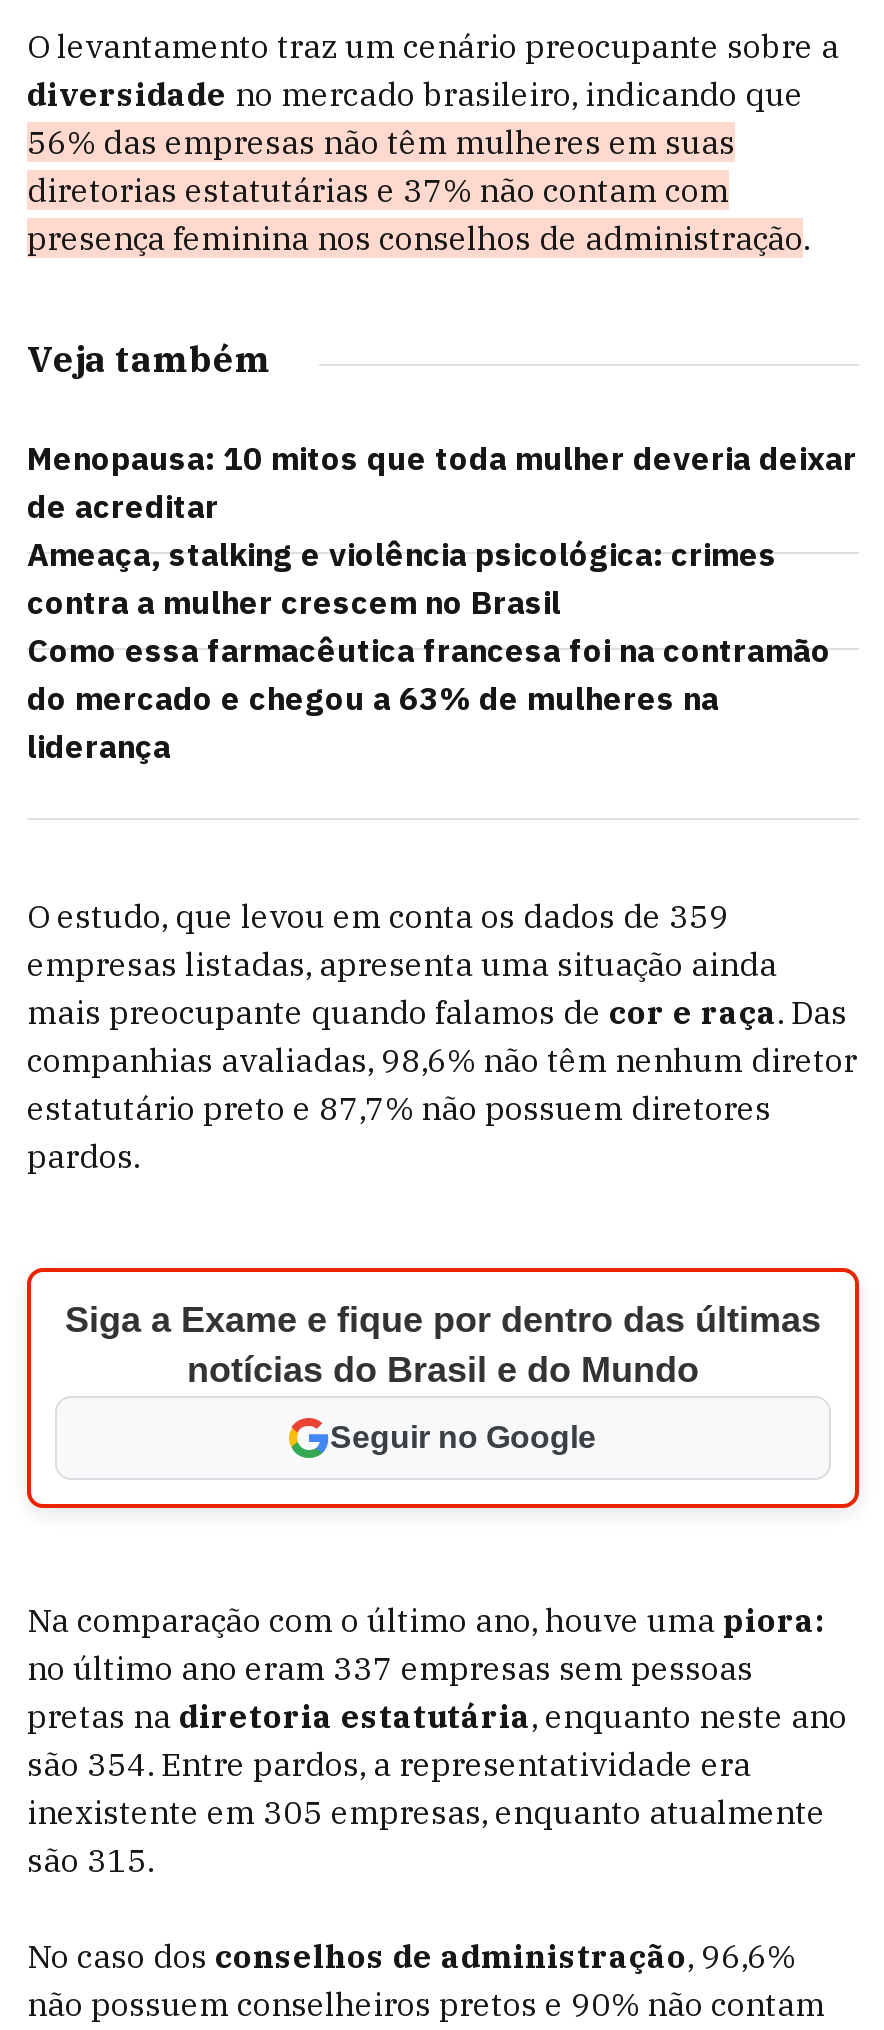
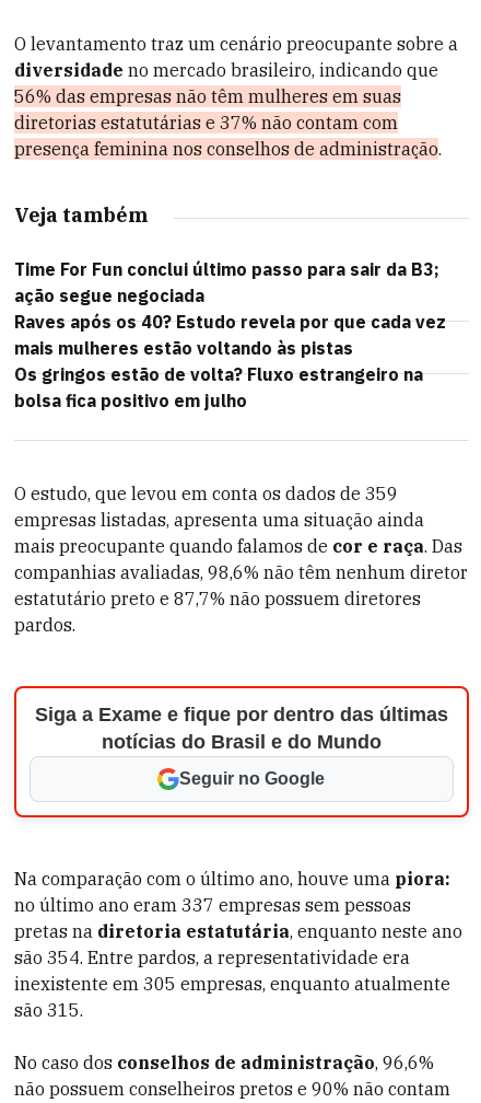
[27,438,857,766] Menopausa: 10 mitos que toda mulher deveria deixar | de acreditar | Ameaça, stalking e violência psicológica: crimes | contra a mulher crescem no Brasil | Como essa farmacêutica francesa foi na contramão | do mercado e chegou a 63% de mulheres na | liderança -> [14,258,446,411] Time For Fun conclui último passo para sair da B3; | ação segue negociada | Raves após os 40? Estudo revela por que cada vez | mais mulheres estão voltando às pistas | Os gringos estão de volta? Fluxo estrangeiro na | bolsa fica positivo em julho

